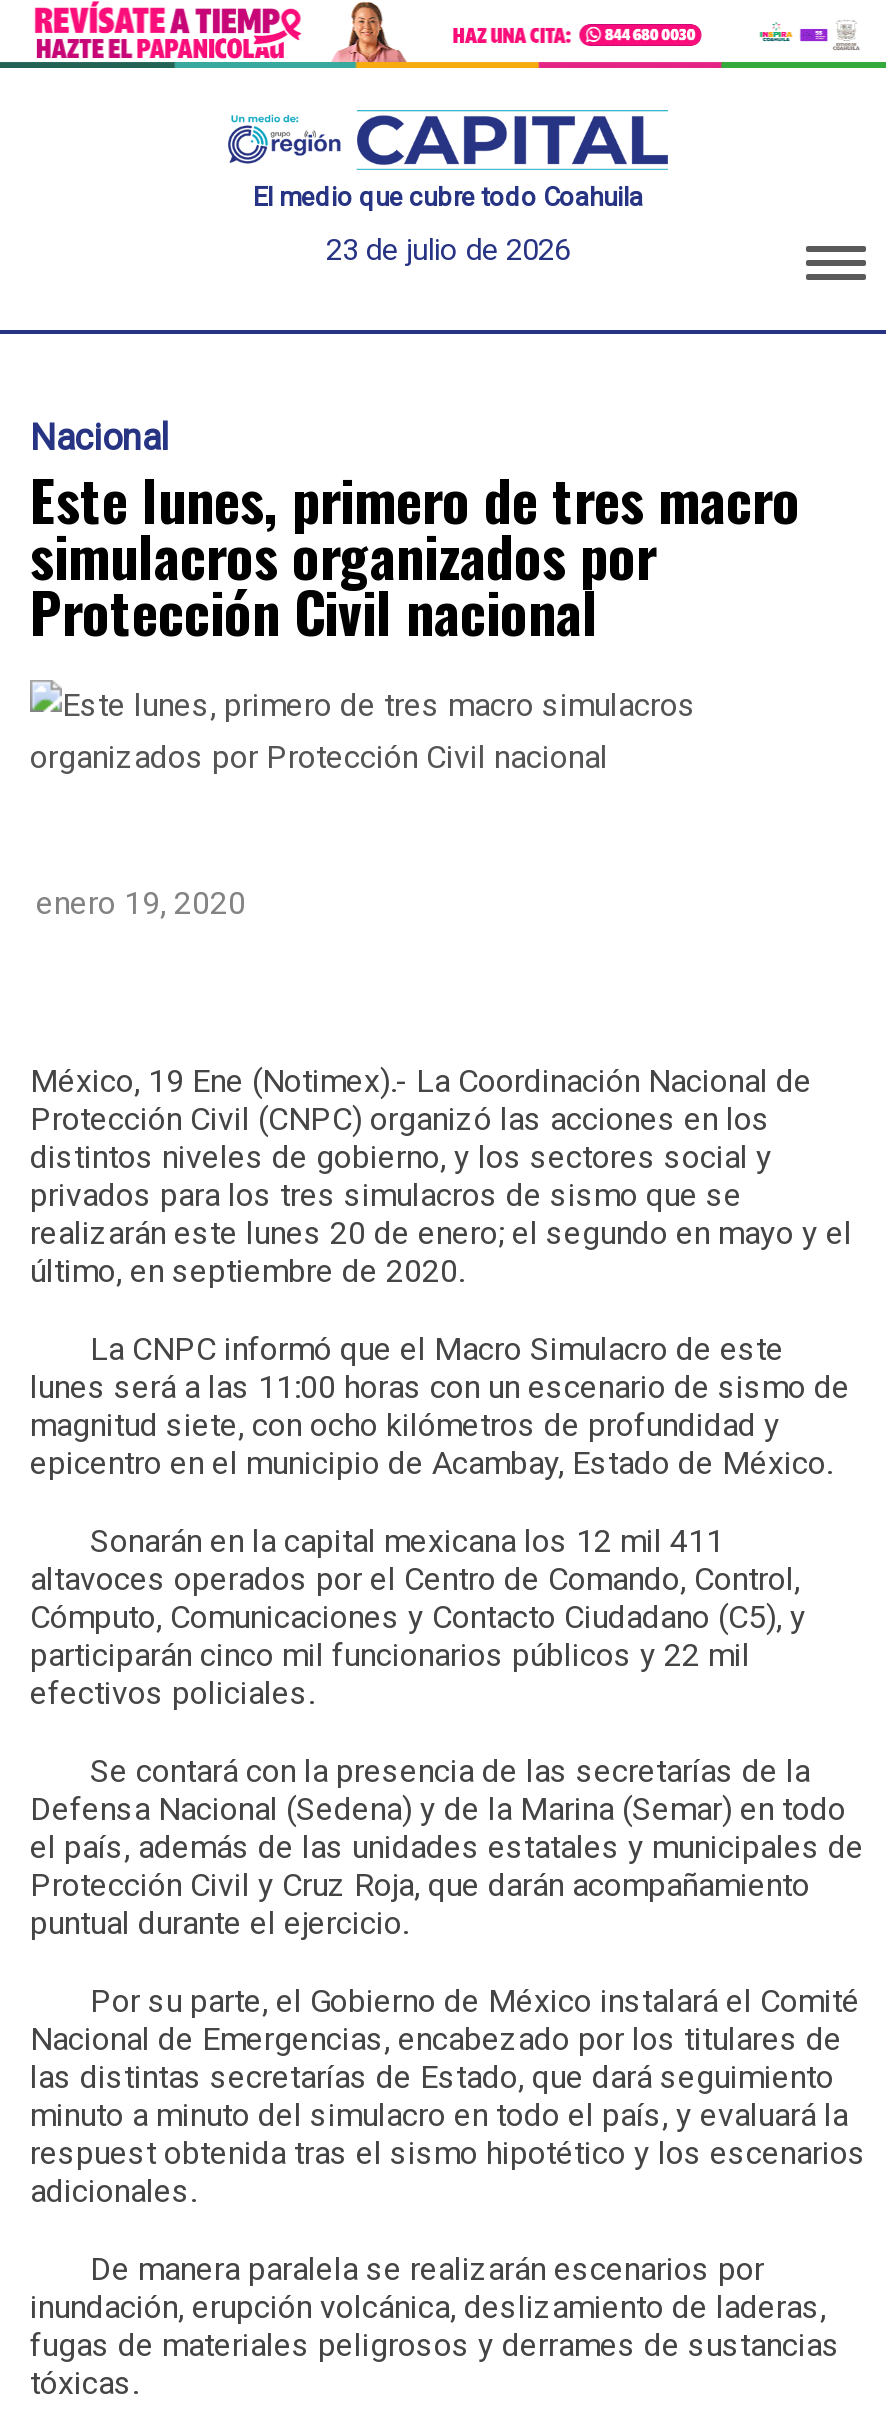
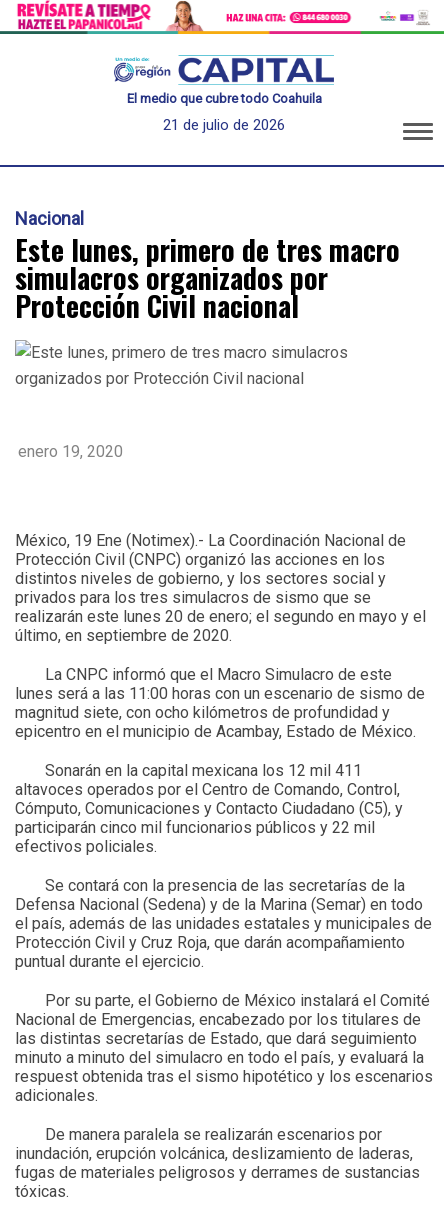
[326,232,570,268] 23 de julio de 2026 -> [163,116,285,134] 21 de julio de 2026

